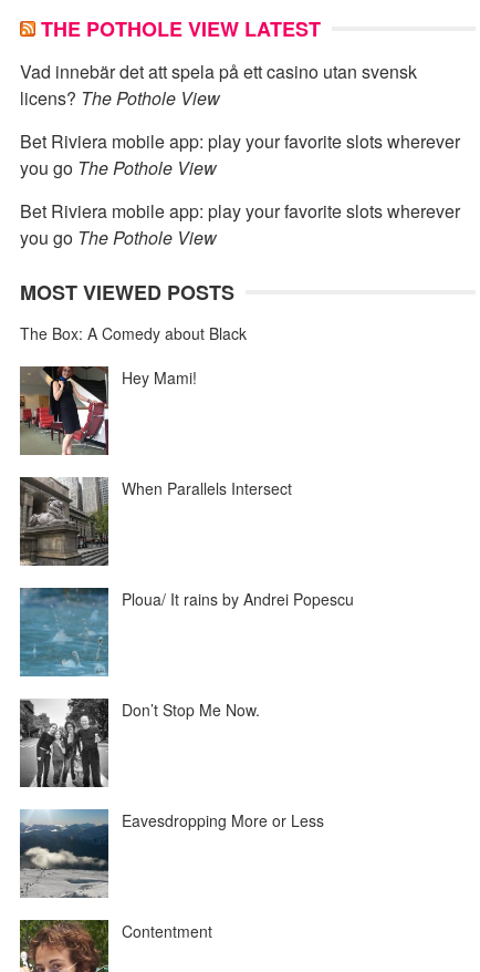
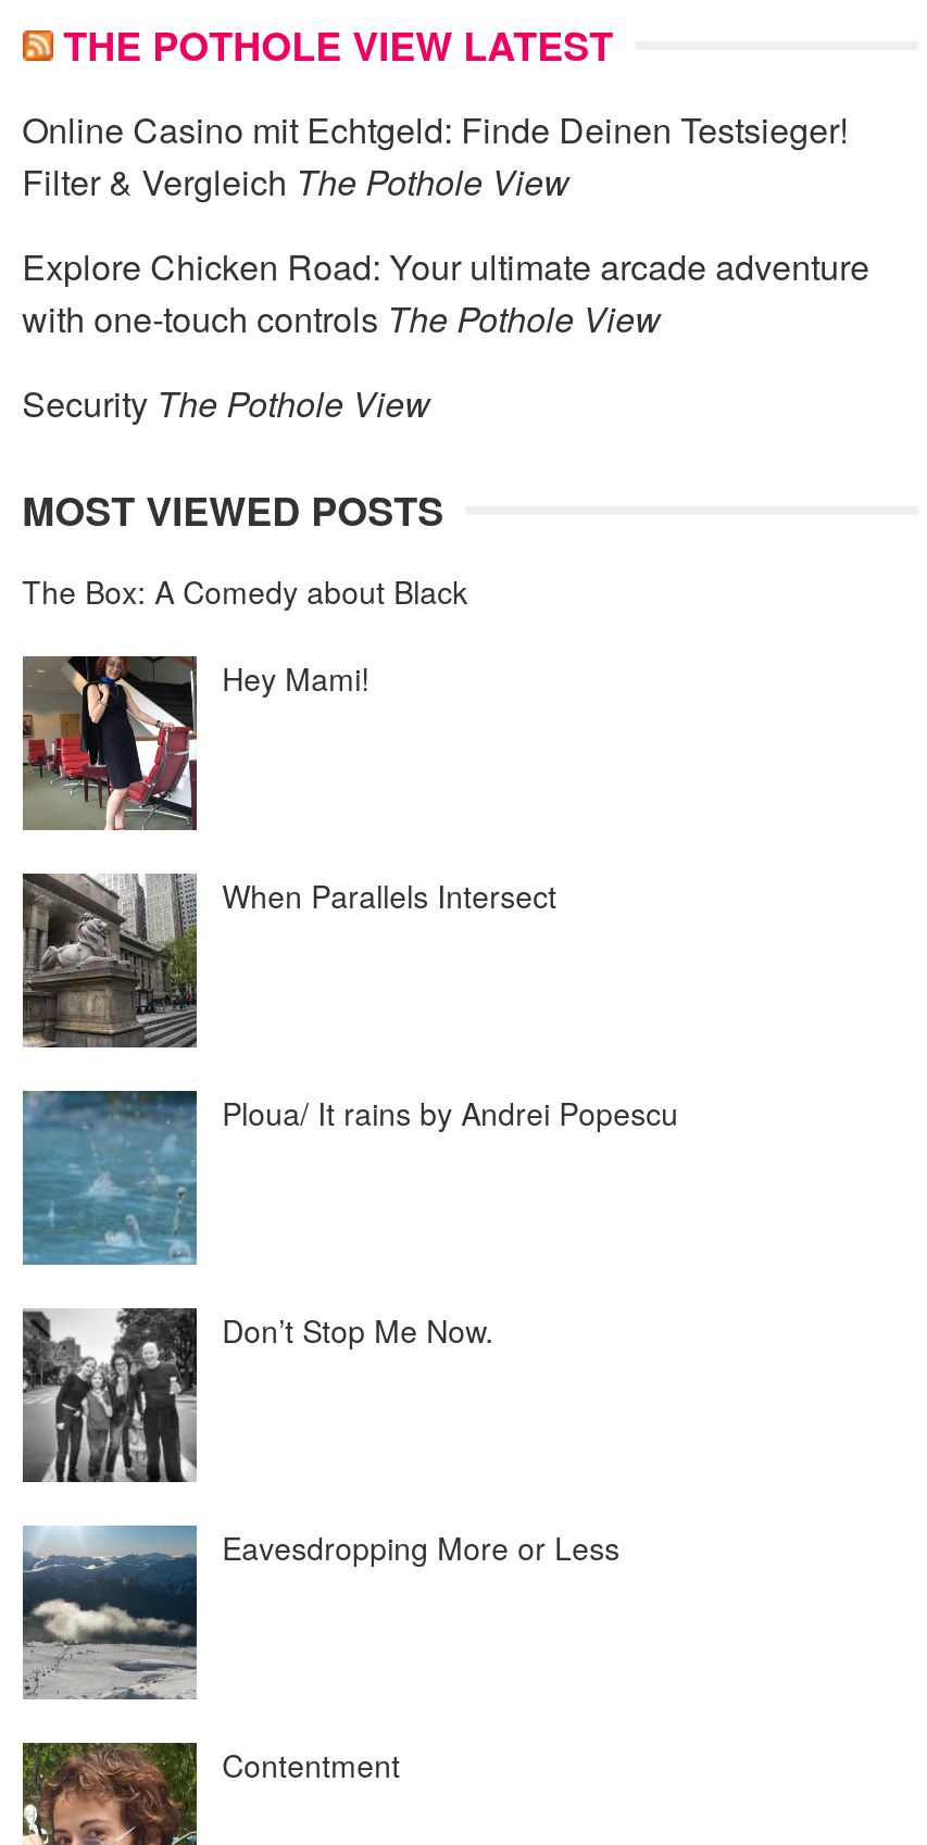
[20,59,417,111] Vad innebär det att spela på ett casino utan svensk | licens? The Pothole View -> [22,104,848,206] Online Casino mit Echtgeld: Finde Deinen Testsieger! | Filter & Vergleich The Pothole View
[20,128,460,180] Bet Riviera mobile app: play your favorite slots wherever | you go The Pothole View -> [22,241,870,343] Explore Chicken Road: Your ultimate arcade adventure | with one-touch controls The Pothole View
[20,198,460,250] Bet Riviera mobile app: play your favorite slots wherever | you go The Pothole View -> [22,378,431,428] Security The Pothole View

